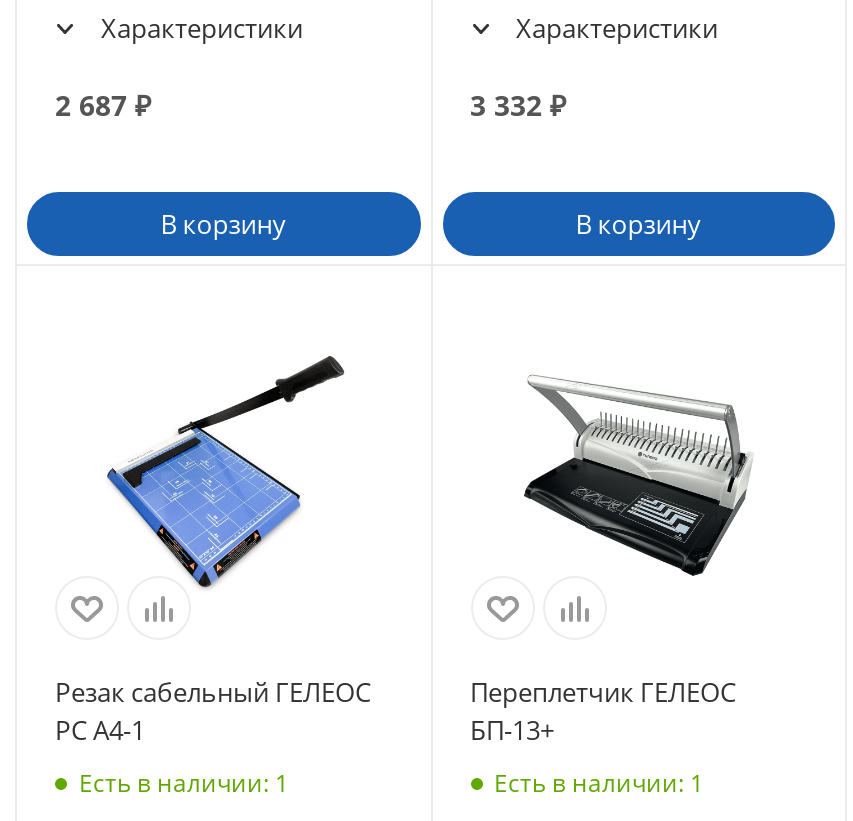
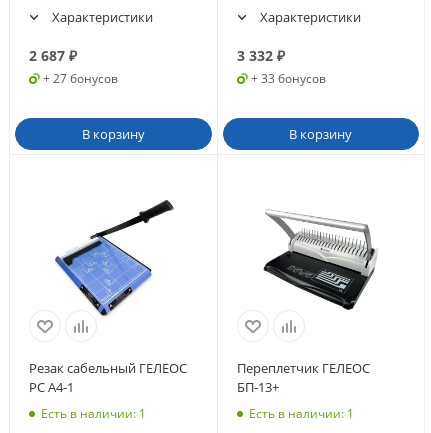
none -> [43,70,118,87] + 27 бонусов
none -> [250,70,325,87] + 33 бонусов

